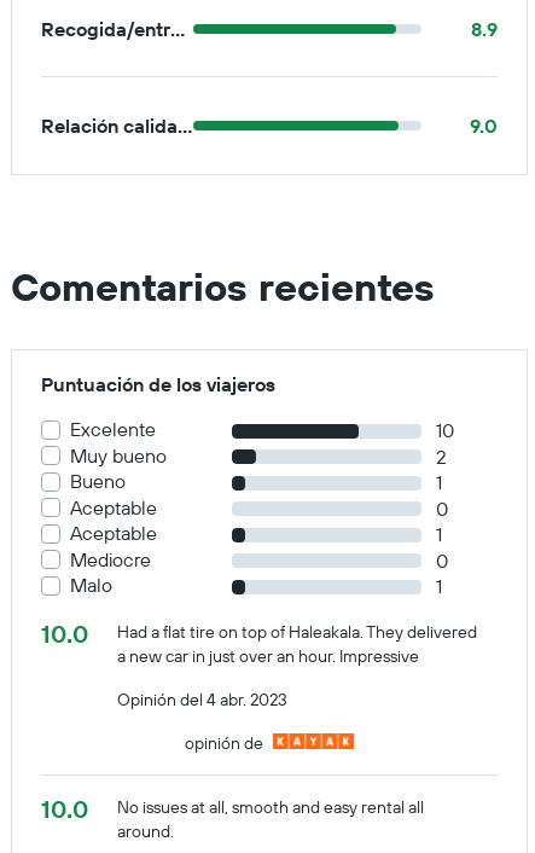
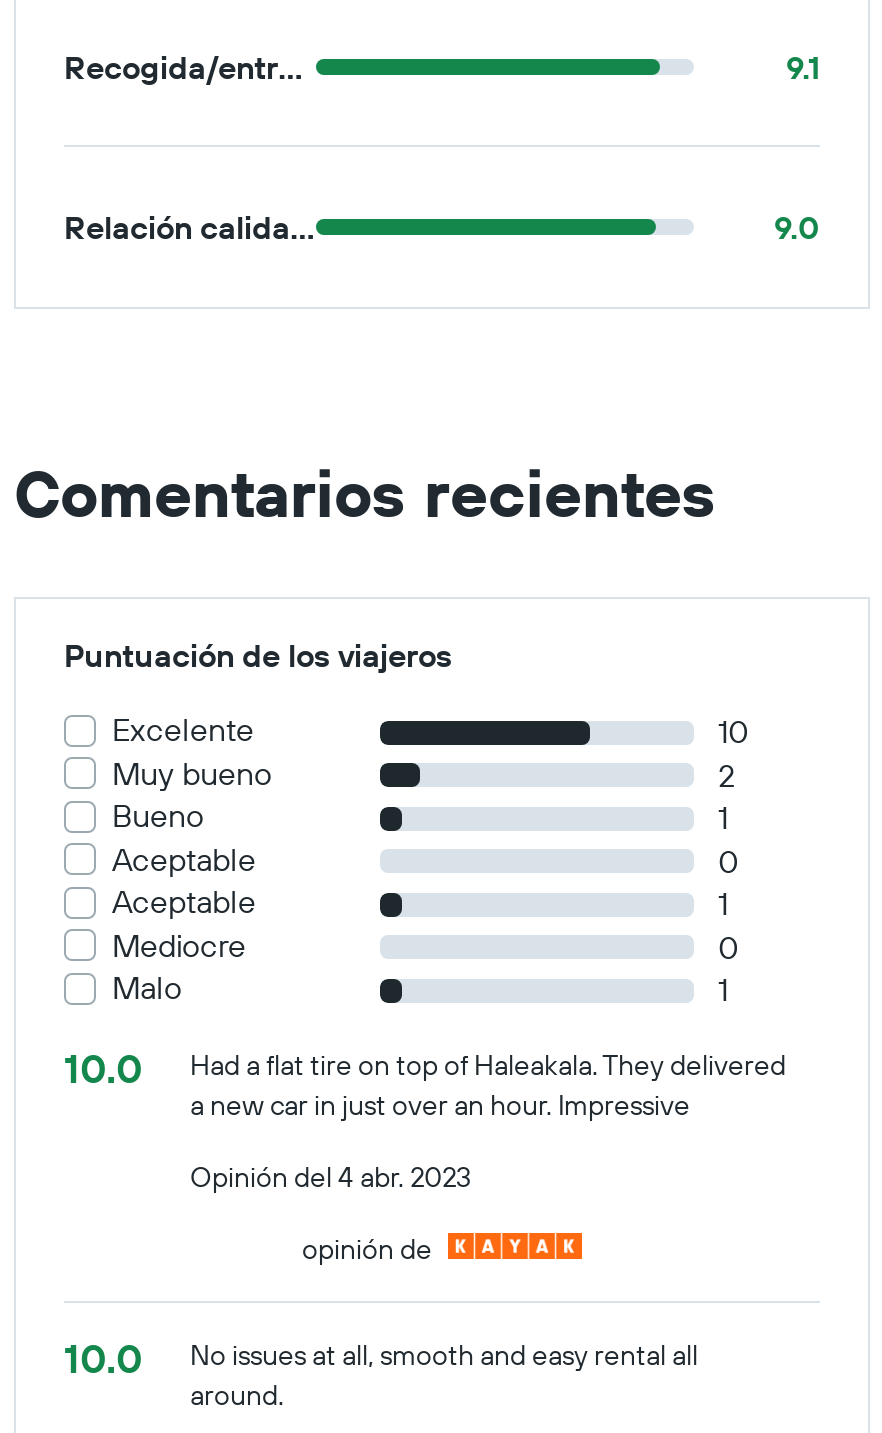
[471,16,498,40] 8.9 -> [786,46,820,86] 9.1

